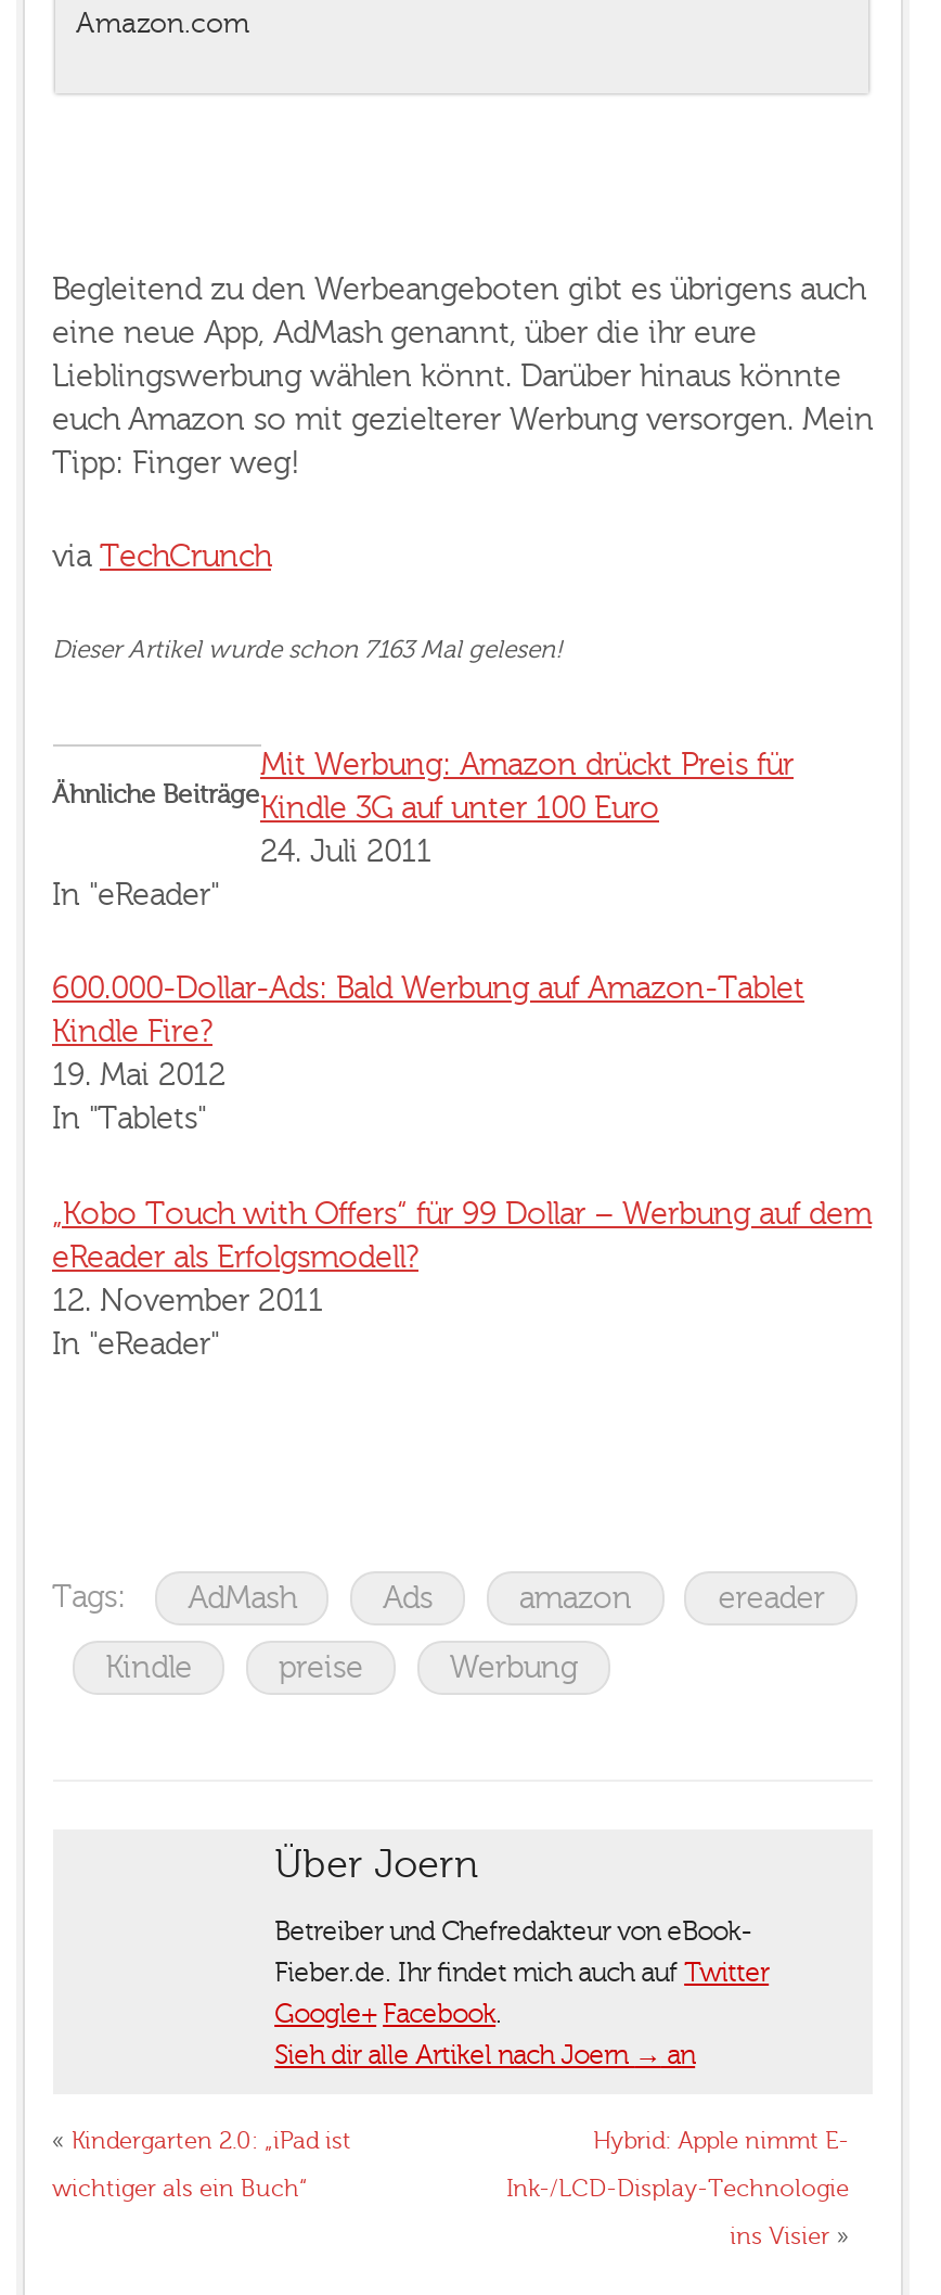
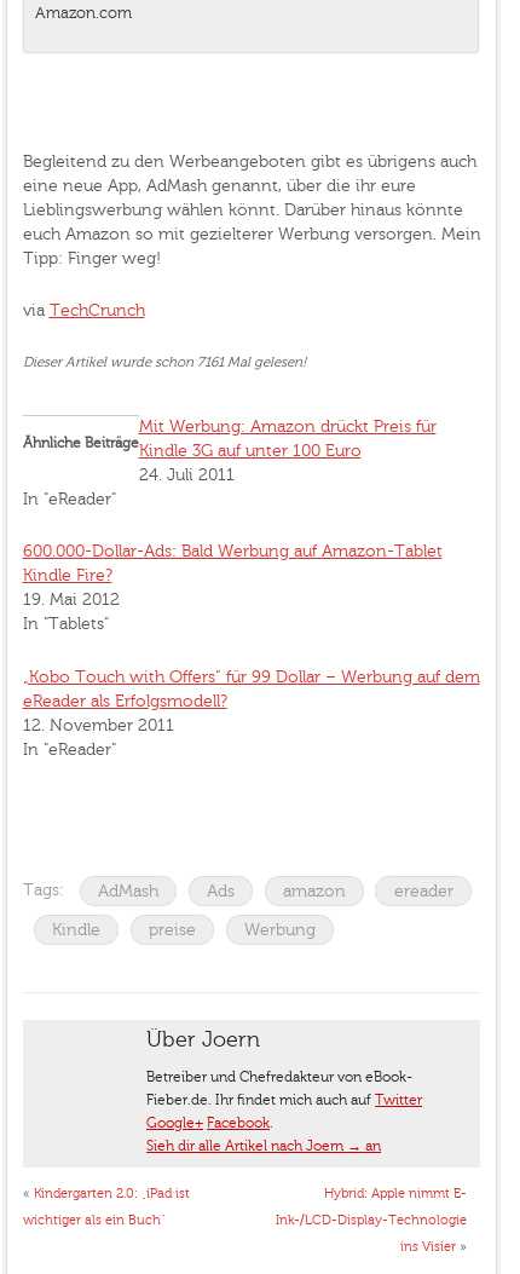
[52,637,562,665] Dieser Artikel wurde schon 7163 Mal gelesen! -> [22,355,305,371] Dieser Artikel wurde schon 7161 Mal gelesen!

